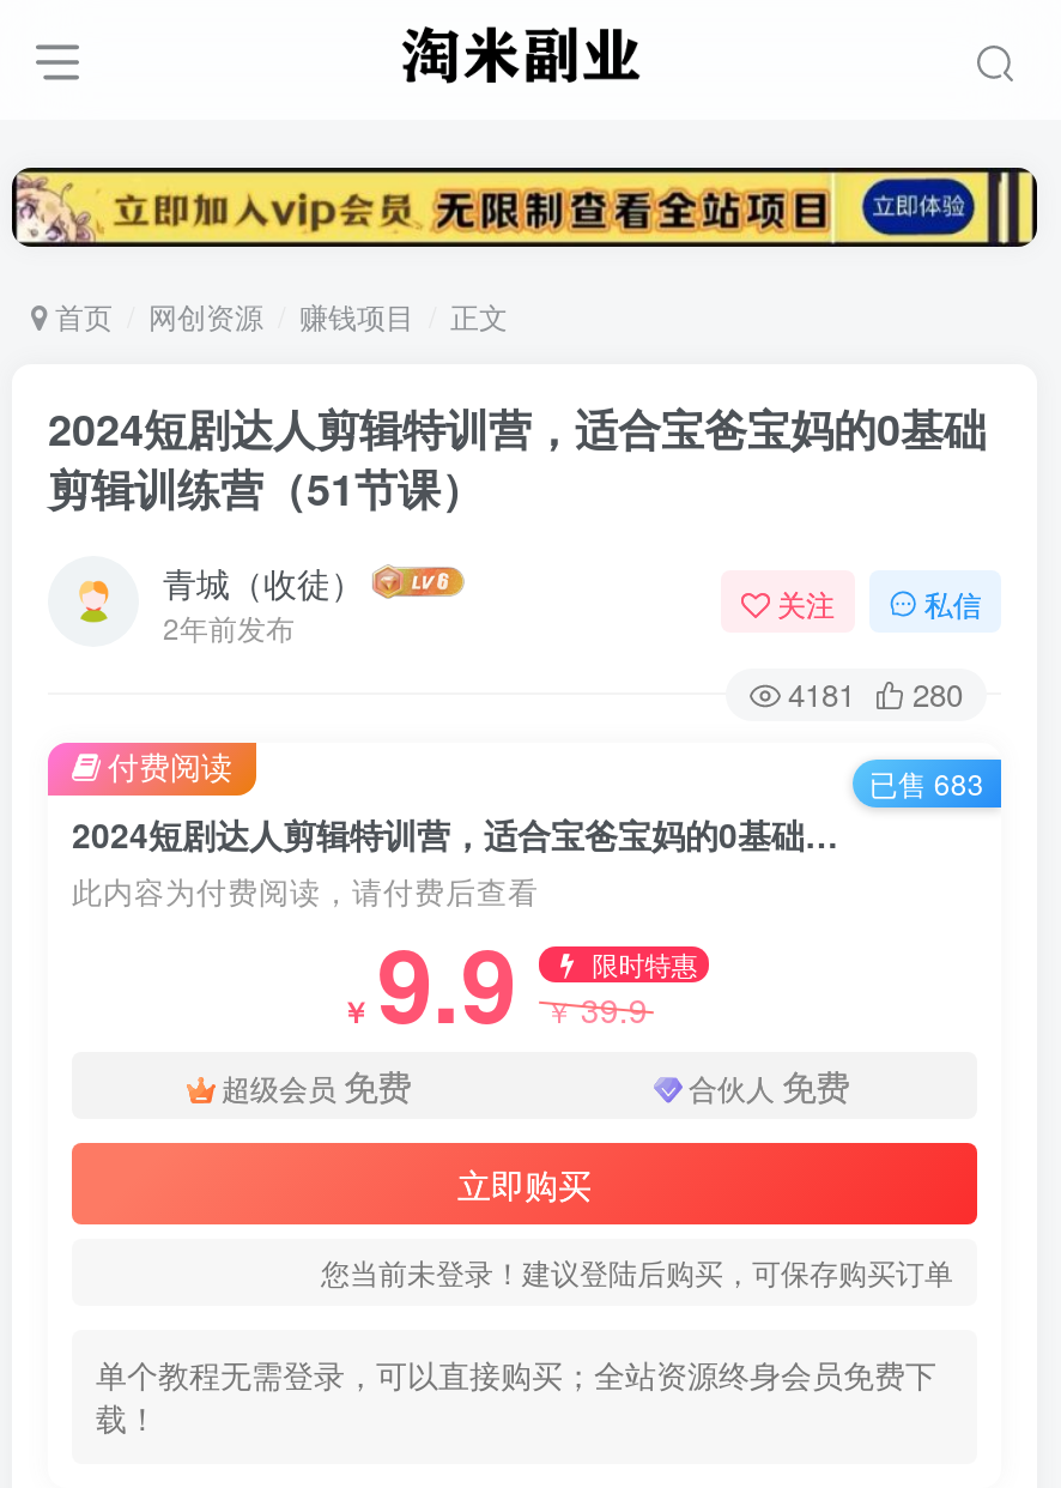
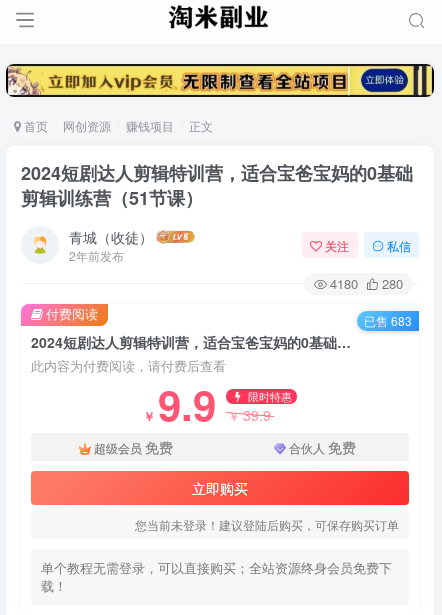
[788,671,963,716] 4181 280 -> [330,274,403,293] 4180 280

